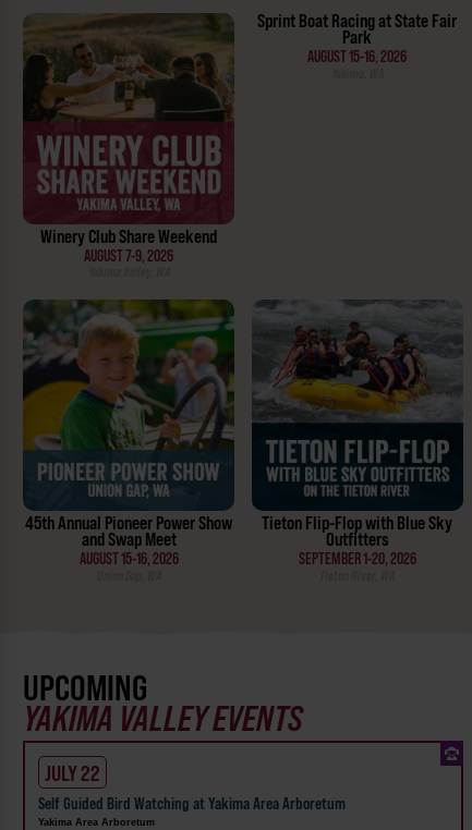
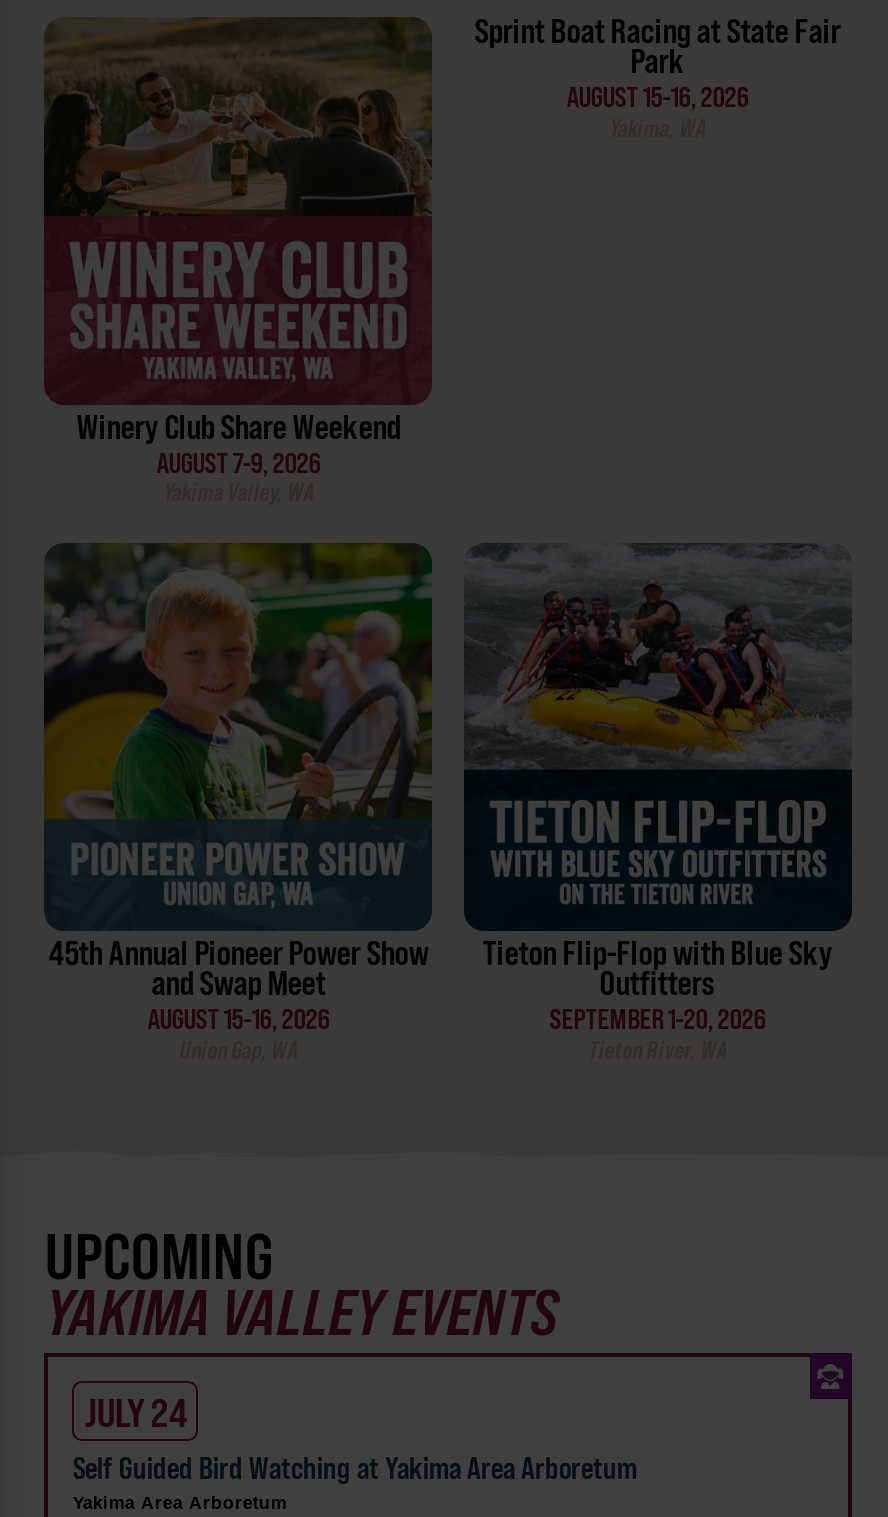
[45,760,101,786] JULY 22 -> [85,1388,187,1436] JULY 24

